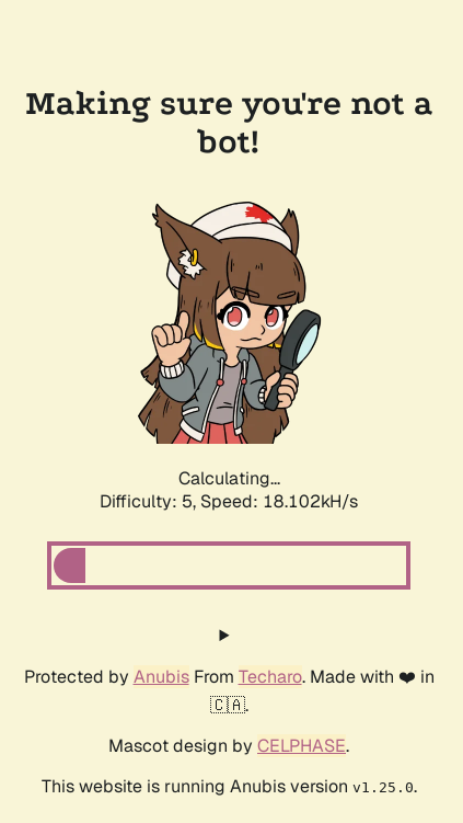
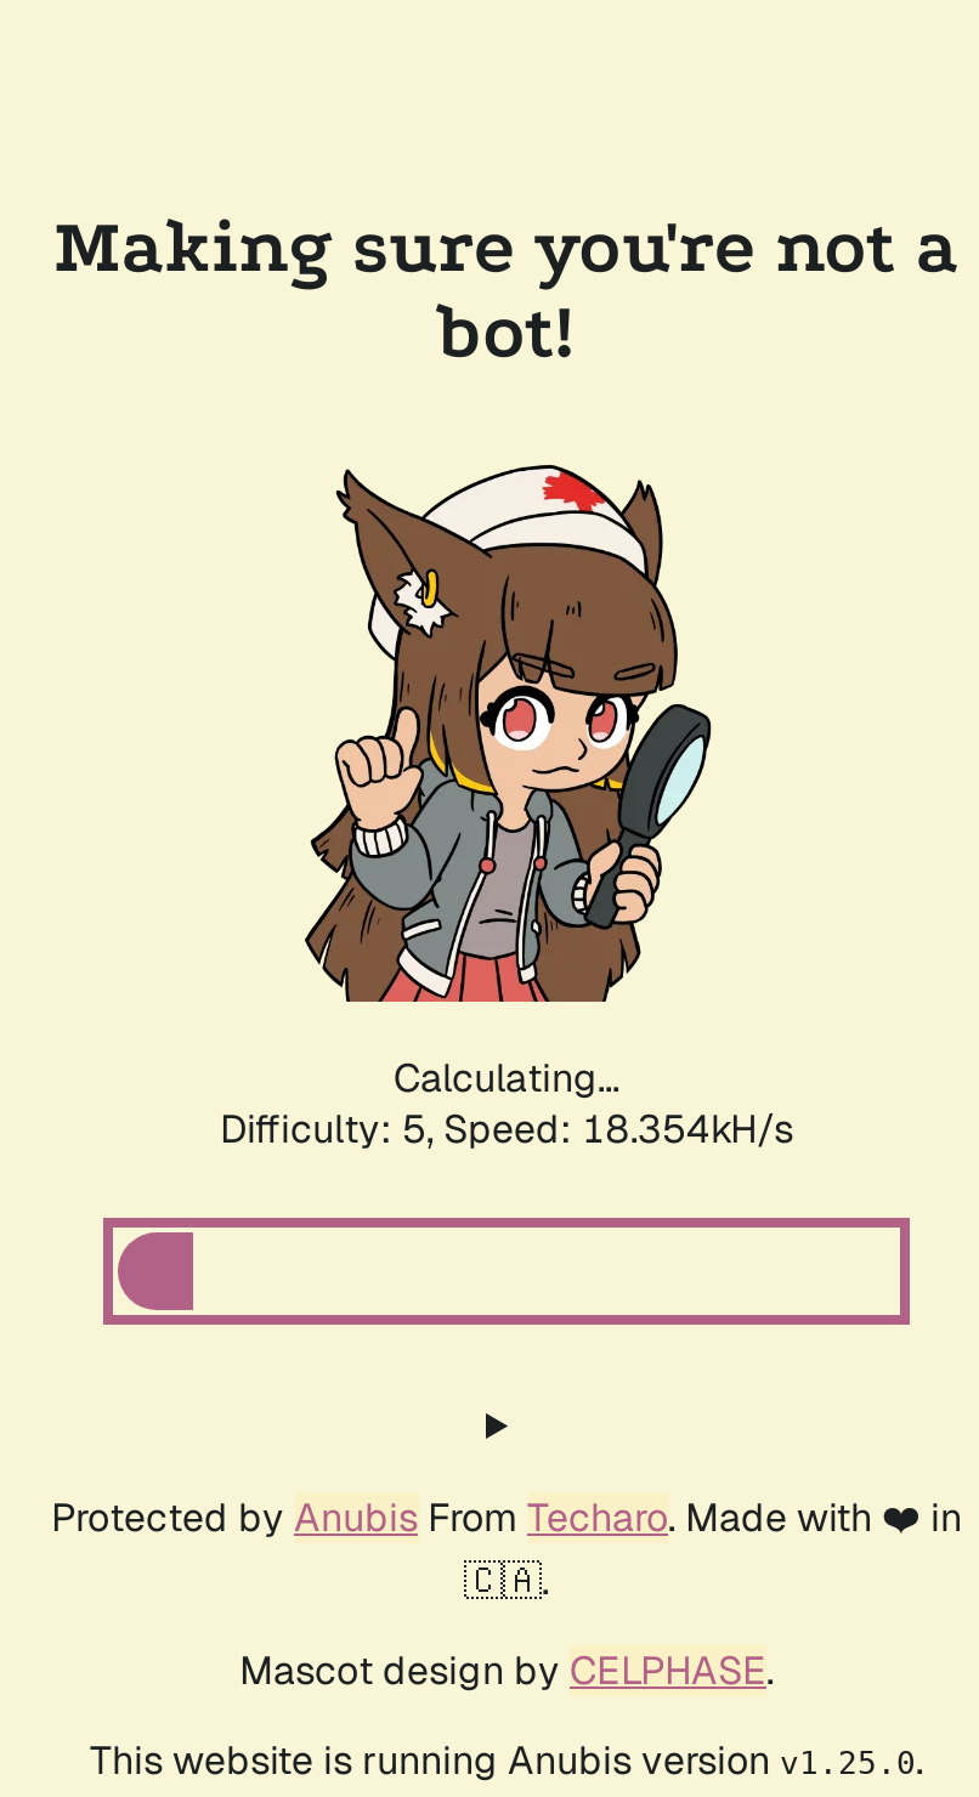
[100,490,358,513] Difficulty: 5, Speed: 18.102kH/s -> [220,1104,793,1155] Difficulty: 5, Speed: 18.354kH/s

